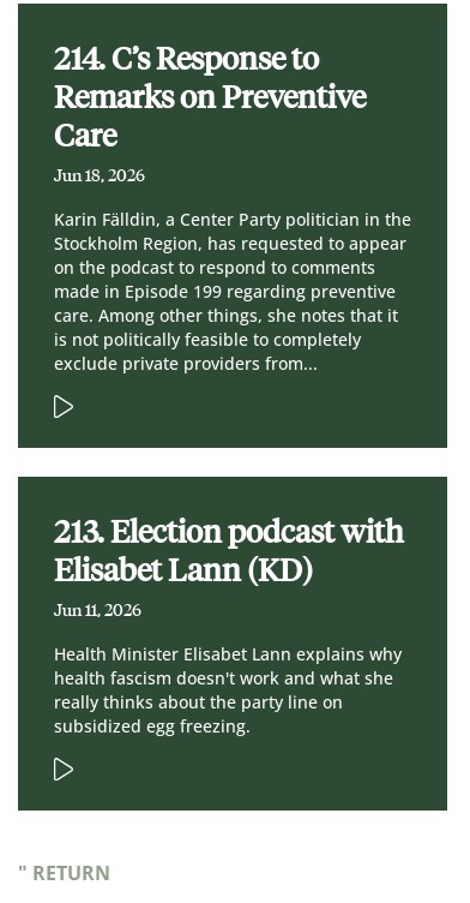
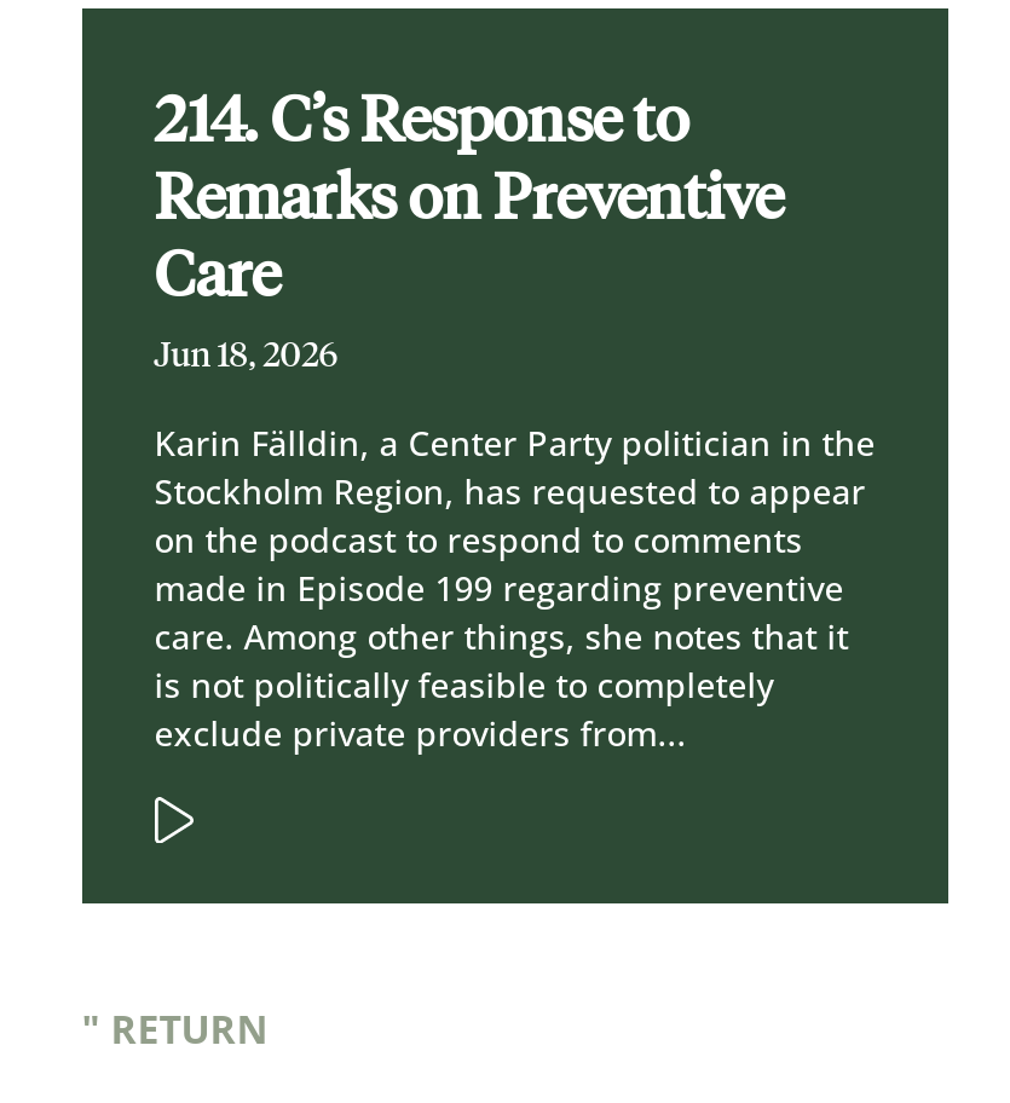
[54,513,403,737] 213. Election podcast with | Elisabet Lann (KD) | Jun 11, 2026 | Health Minister Elisabet Lann explains why | health fascism doesn't work and what she | really thinks about the party line on | subsidized egg freezing. -> none

